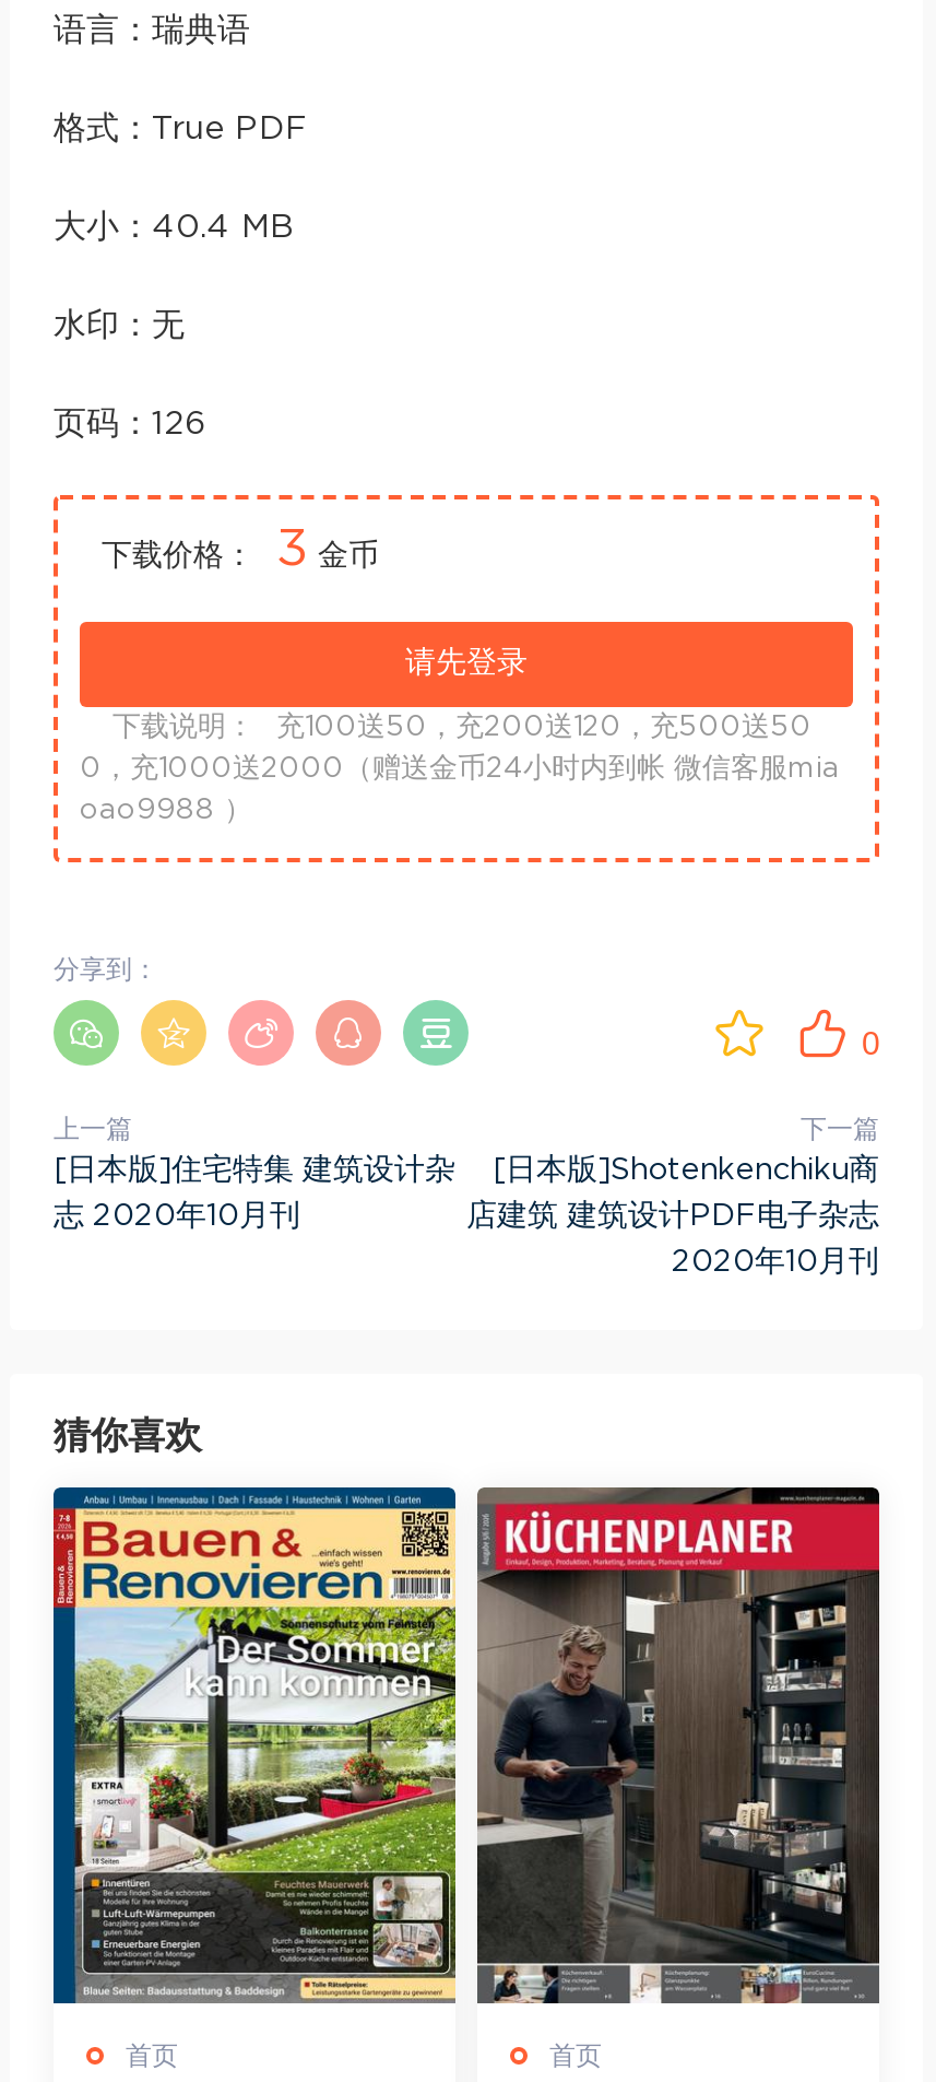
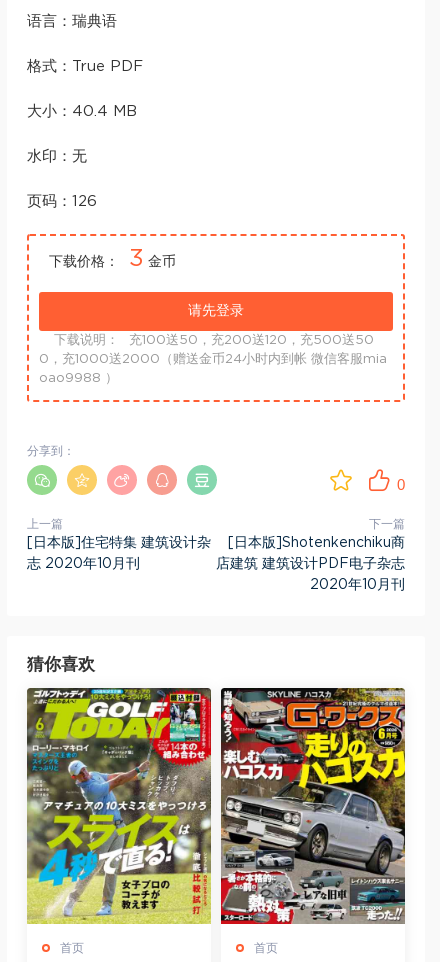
[51,1485,458,2005] [image] -> [26,687,212,925] [image]
[475,1485,881,2005] [image] -> [220,687,406,925] [image]

